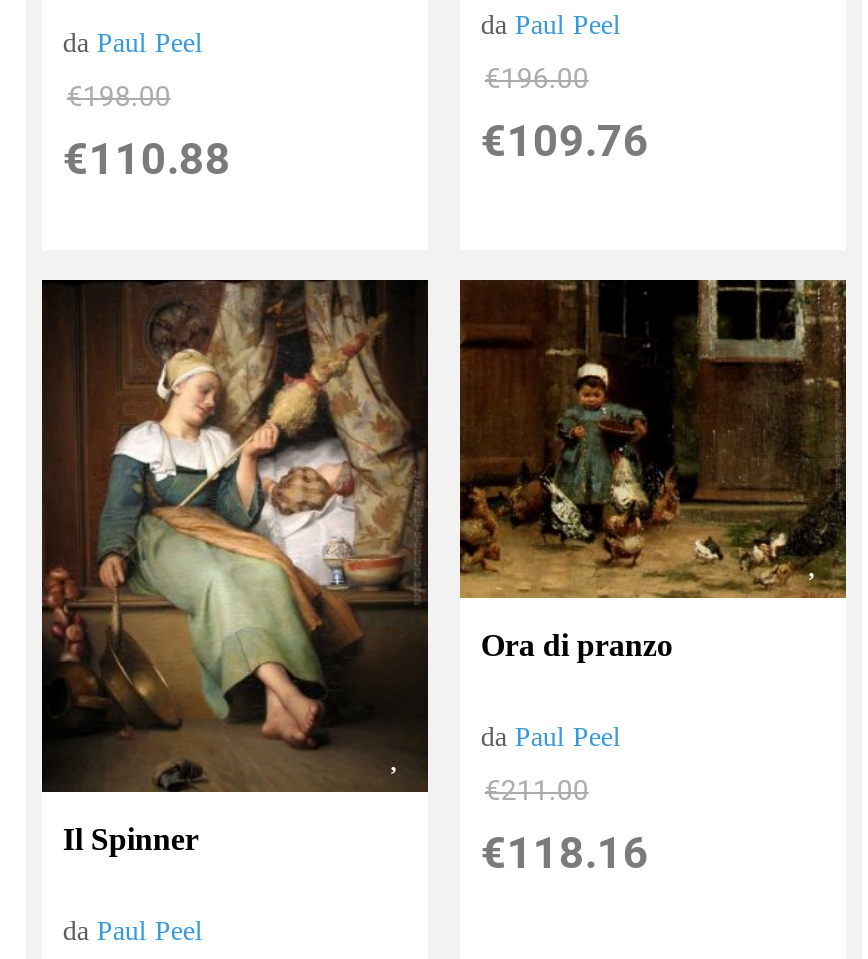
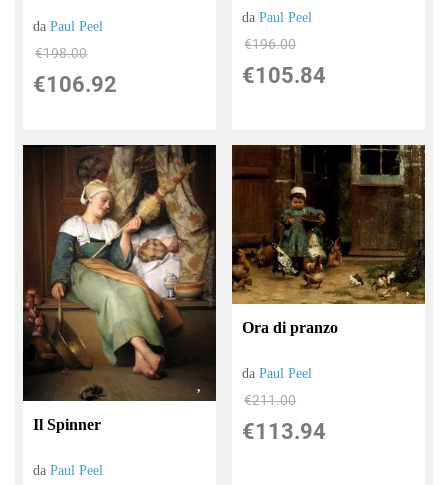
[481,117,649,167] €109.76 -> [242,63,326,88] €105.84
[63,133,231,183] €110.88 -> [33,72,117,97] €106.92
[481,828,649,878] €118.16 -> [242,419,326,444] €113.94

